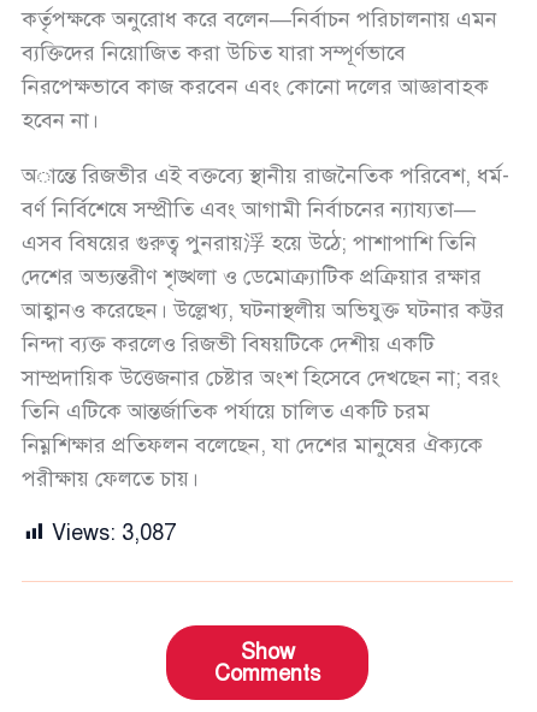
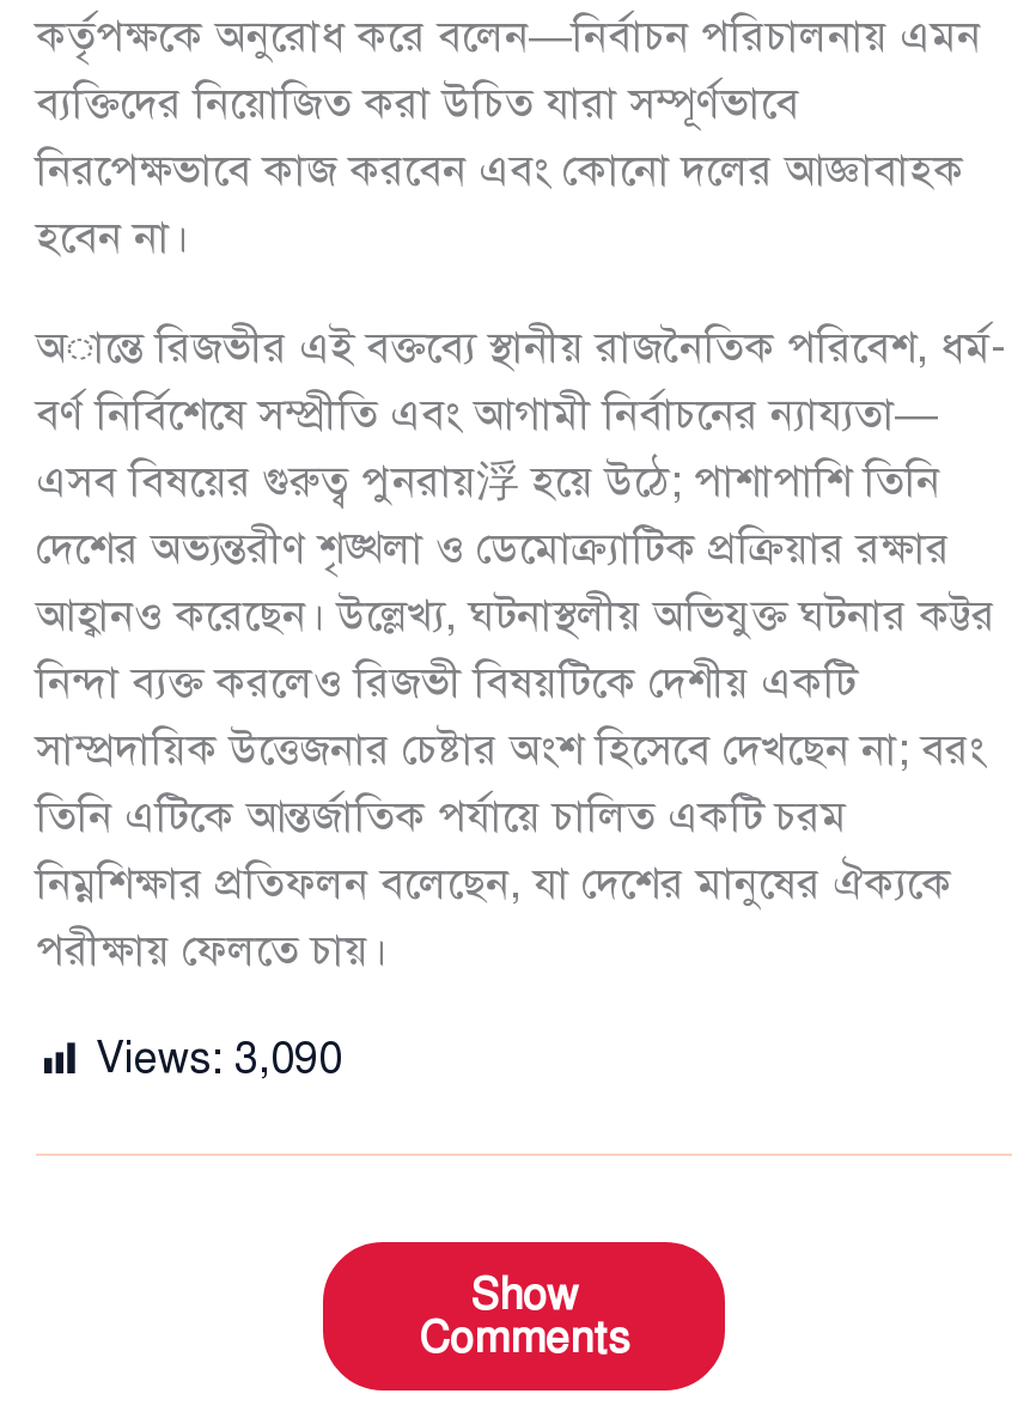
[52,519,176,546] Views: 3,087 -> [96,1033,342,1086] Views: 3,090

